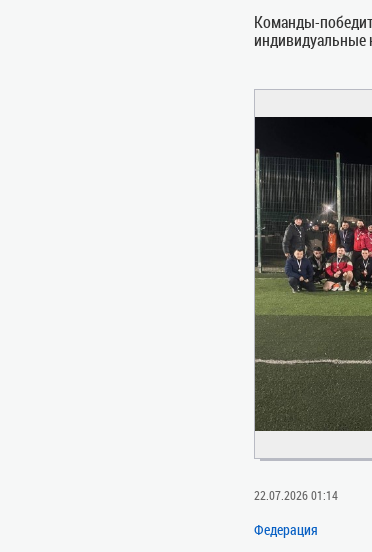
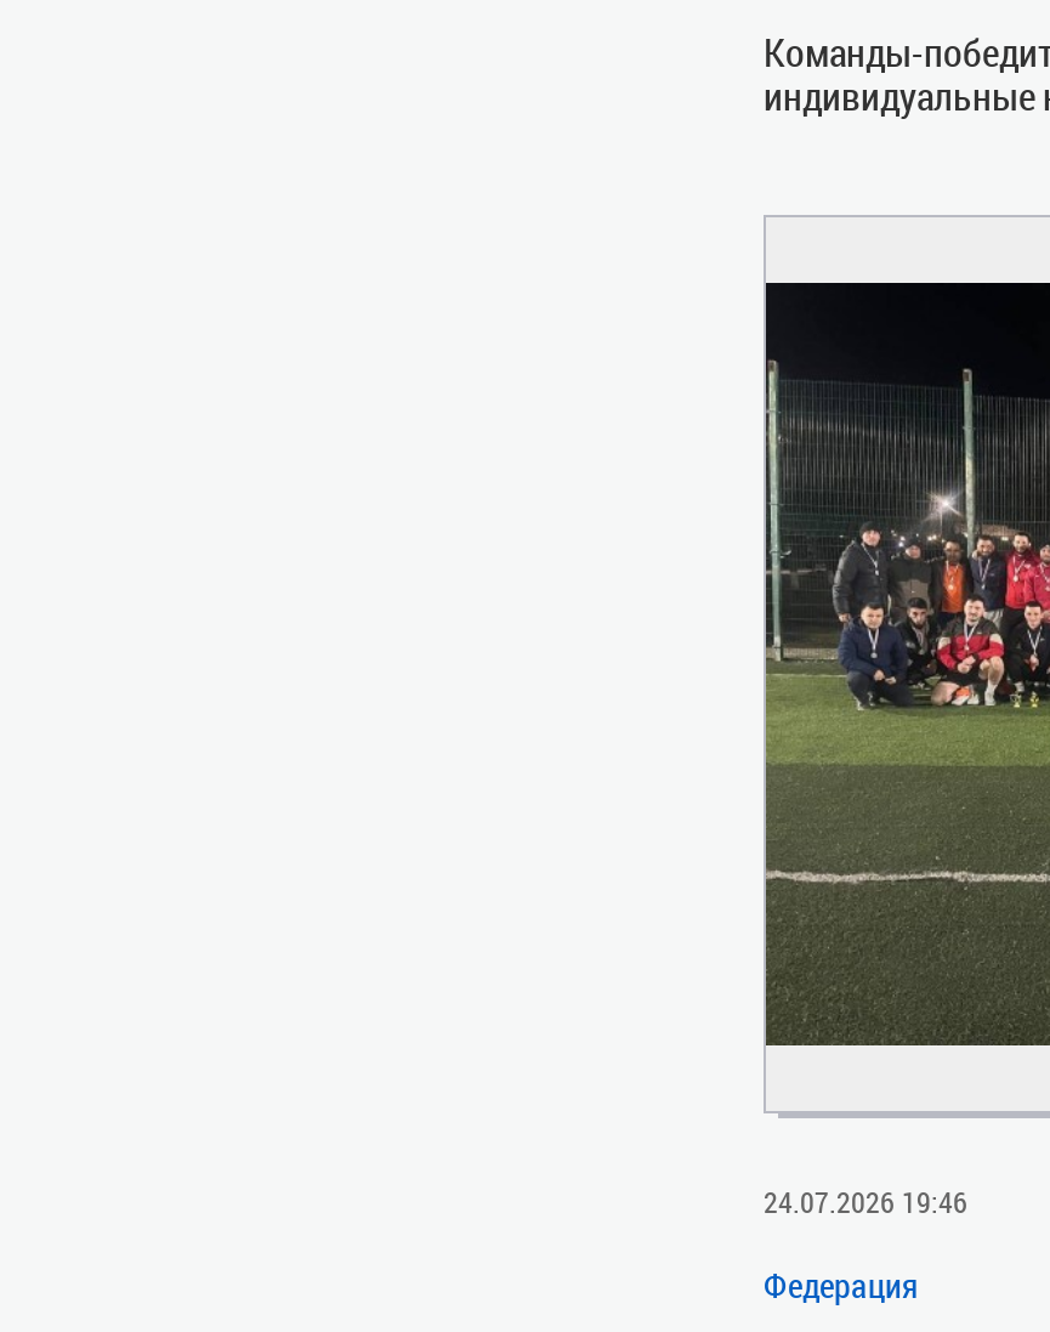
[254,486,338,502] 22.07.2026 01:14 -> [764,1180,967,1219] 24.07.2026 19:46

